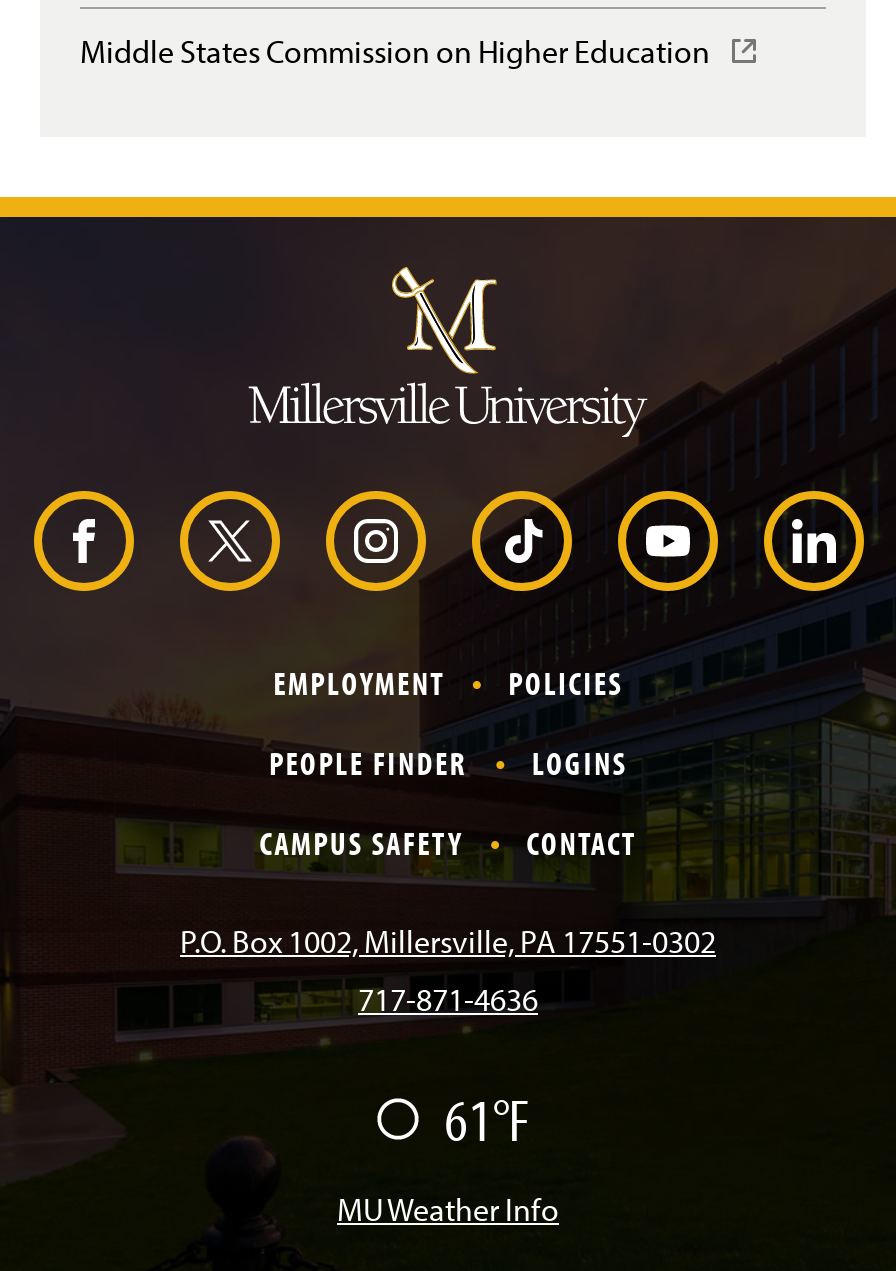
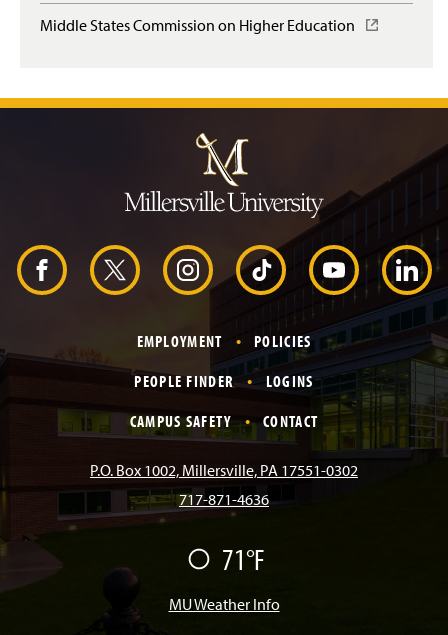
[445,1081,529,1157] 61°F -> [222,540,264,578] 71°F

